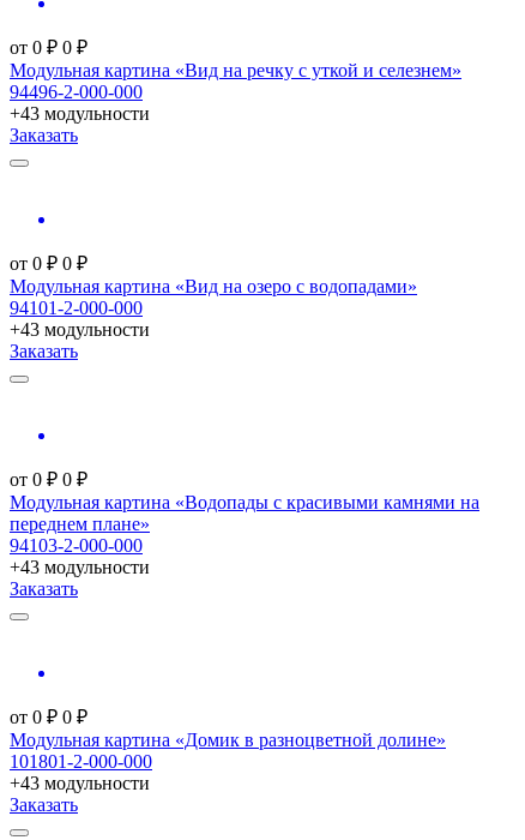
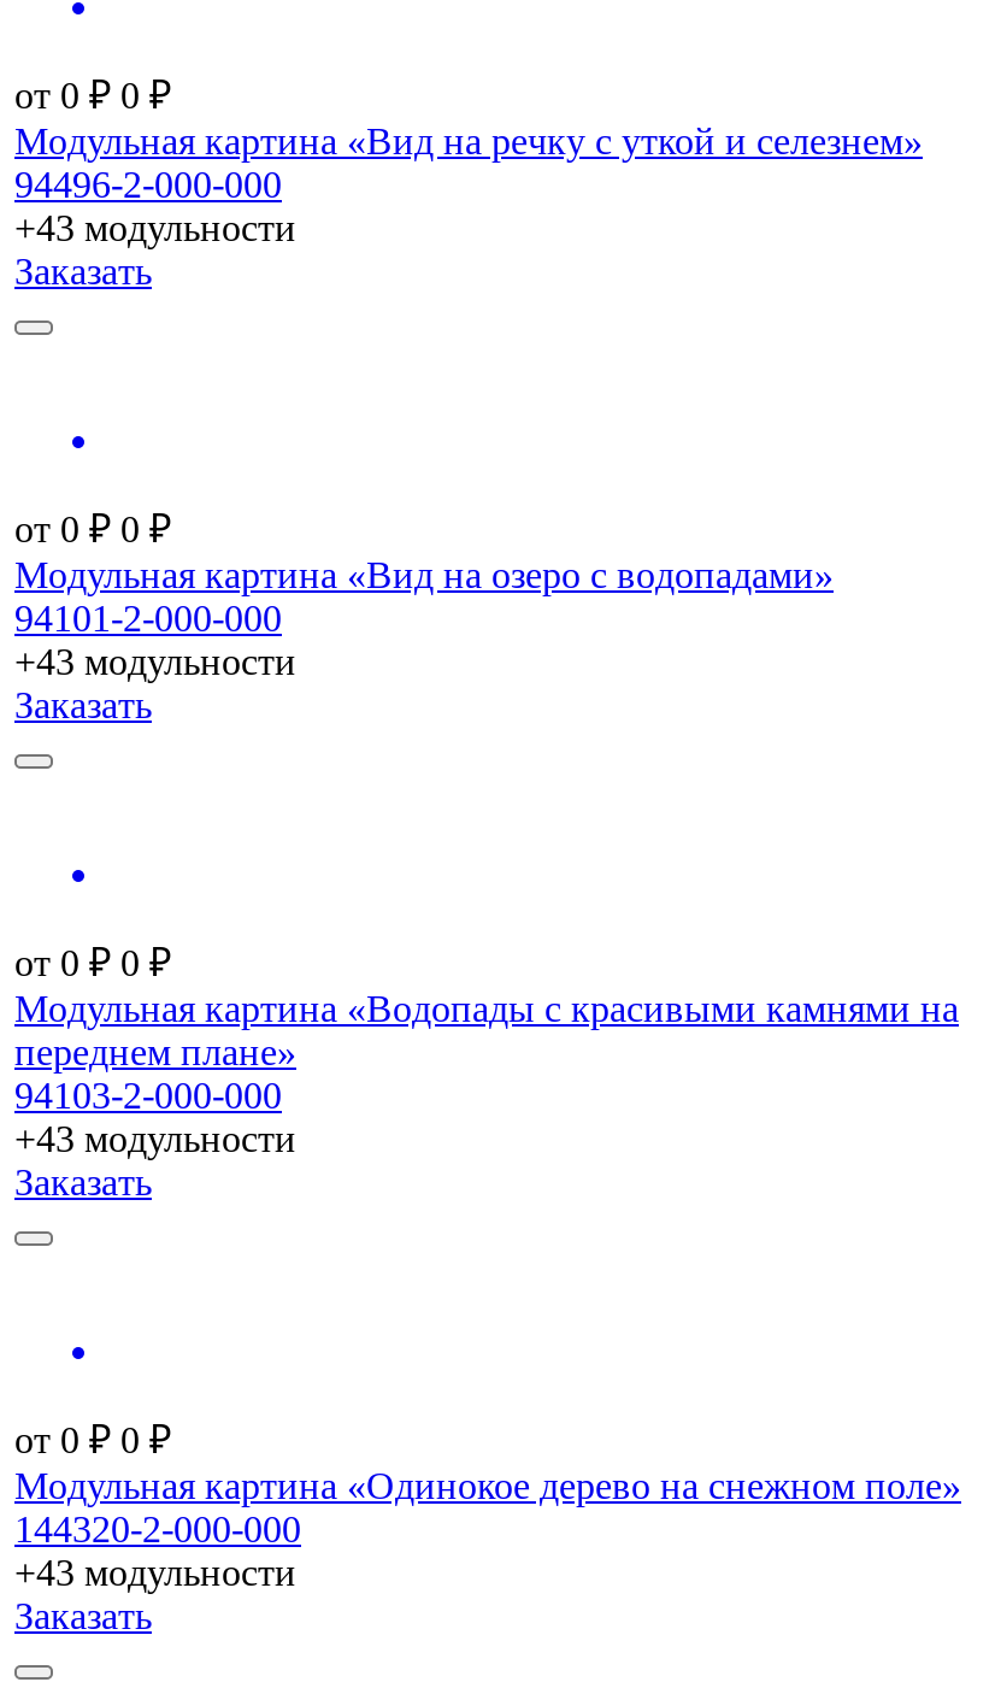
[10,729,446,771] Модульная картина «Домик в разноцветной долине» | 101801-2-000-000 -> [14,1465,961,1549] Модульная картина «Одинокое дерево на снежном поле» | 144320-2-000-000

